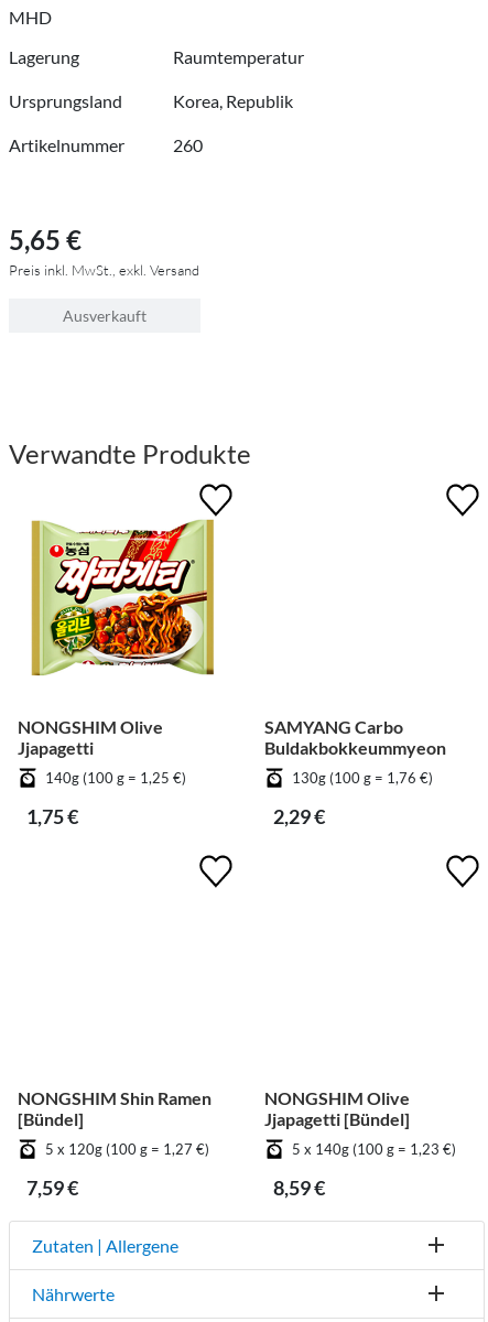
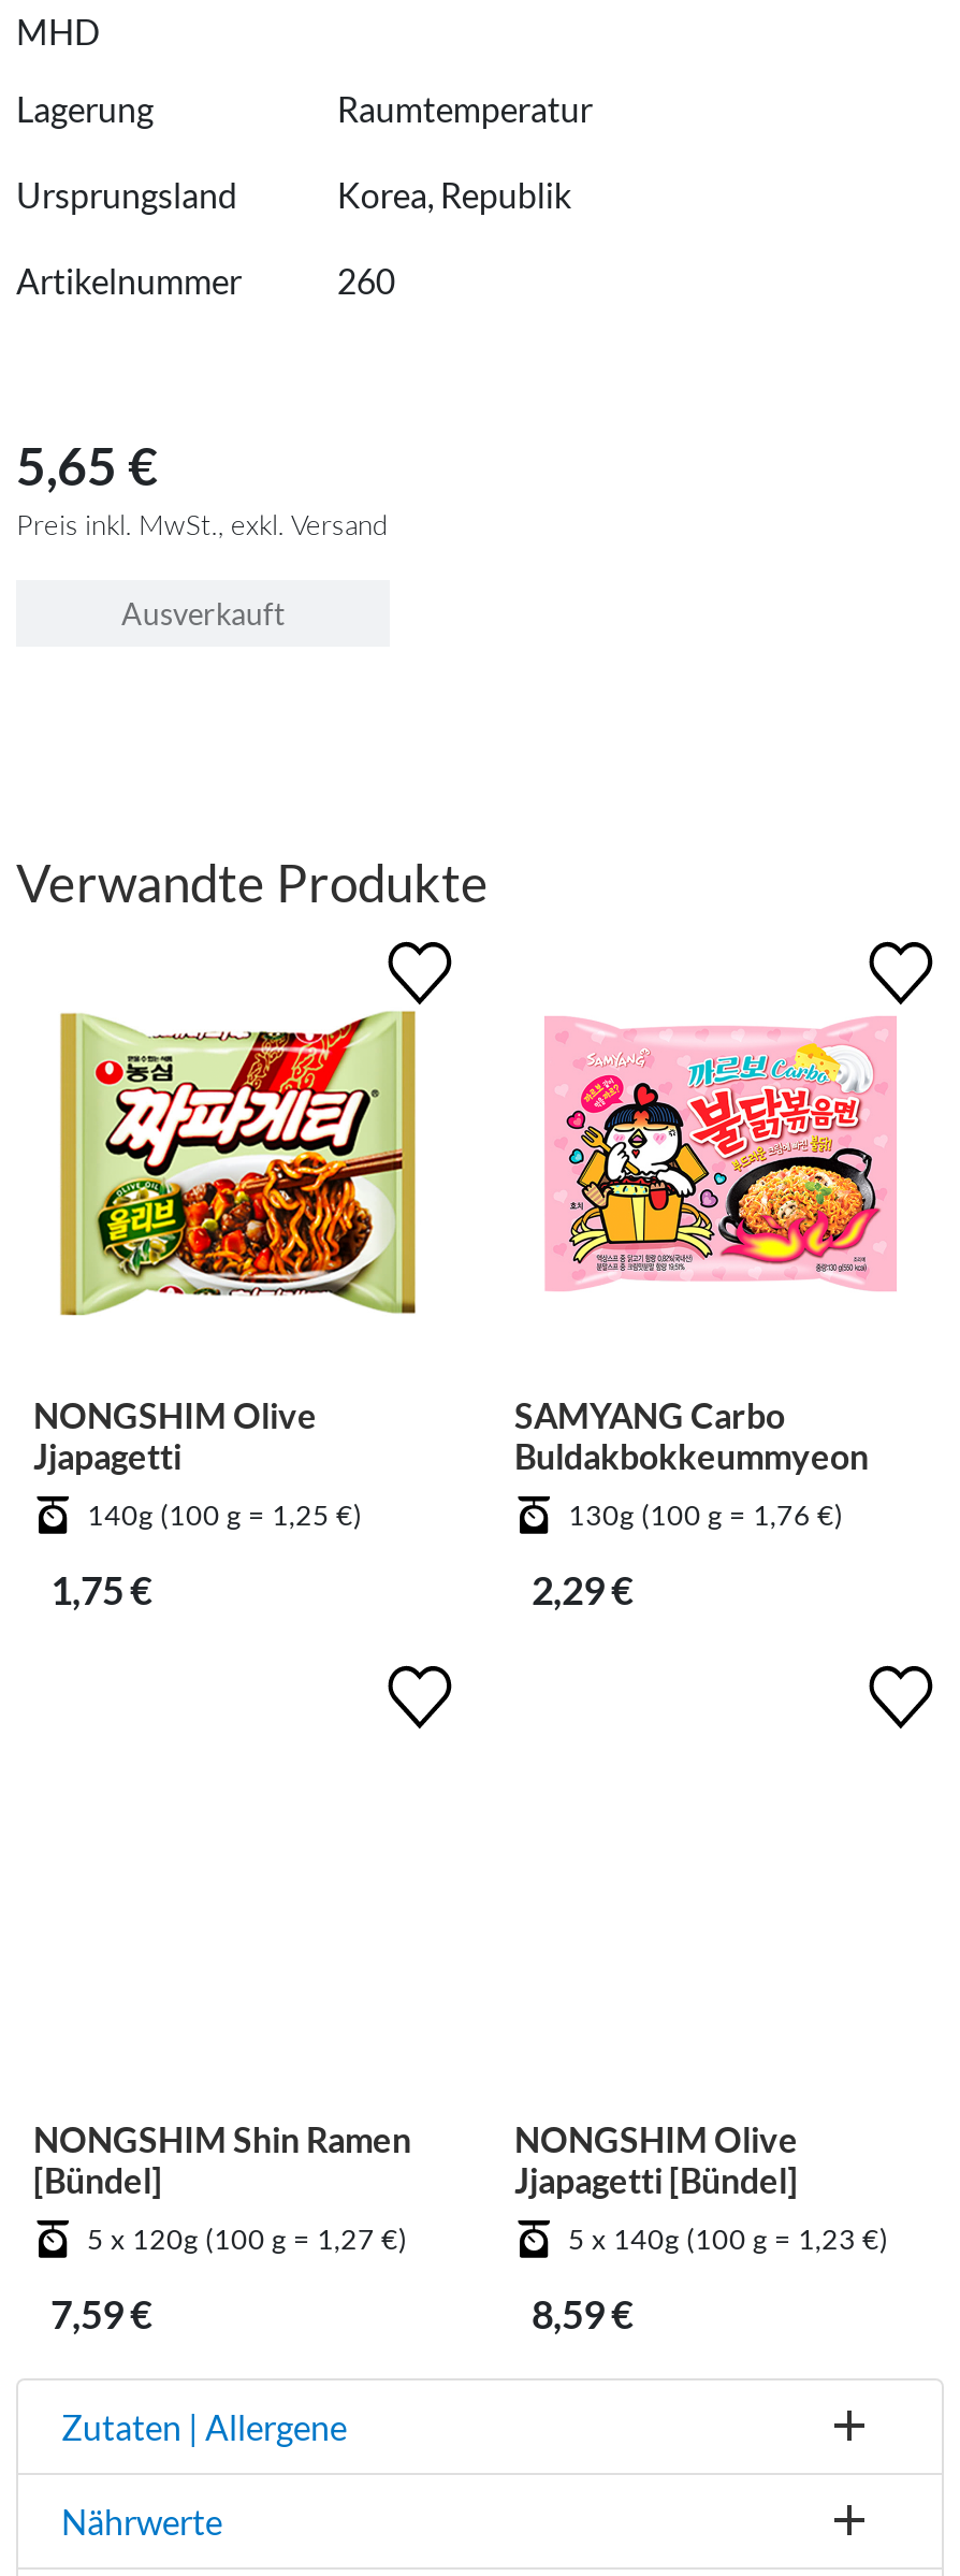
none -> [544,1016,897,1291] [image]

